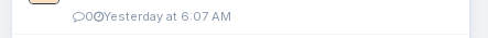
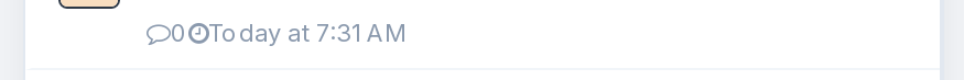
[104,9,231,24] Yesterday at 6:07 AM -> [208,18,407,48] Today at 7:31 AM

